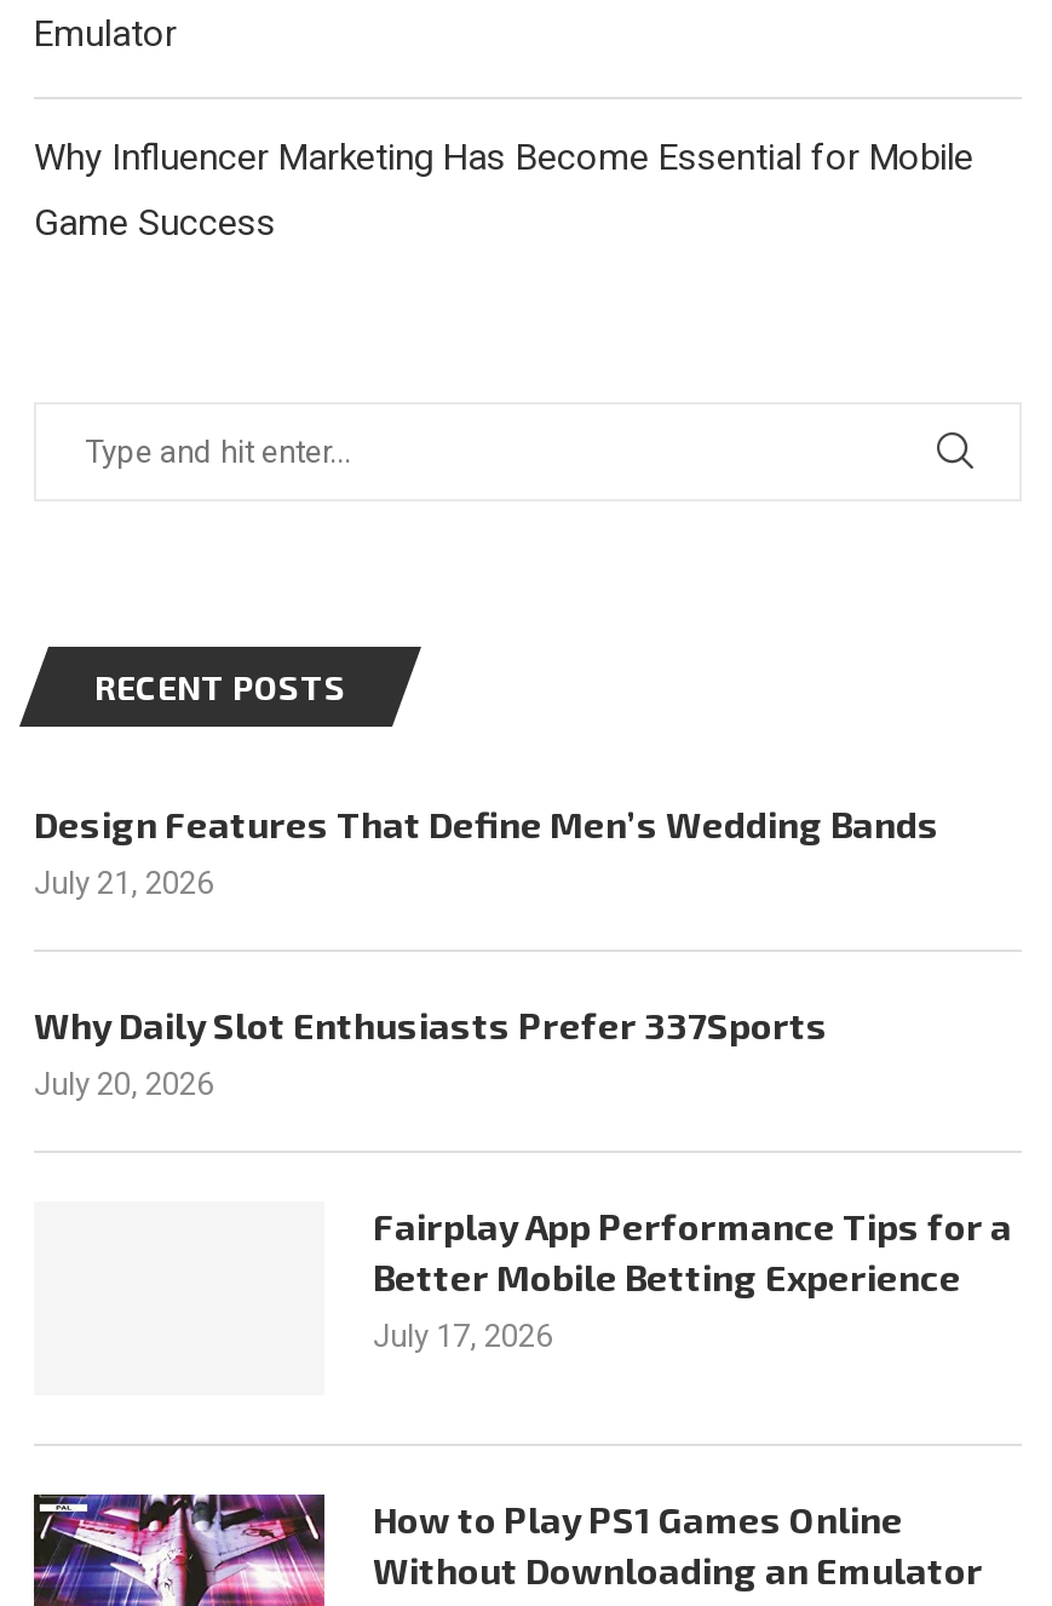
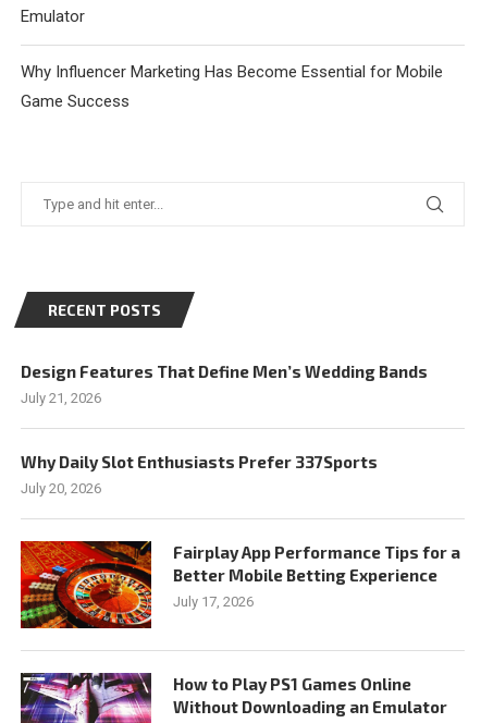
none -> [20,540,152,629] [image]

